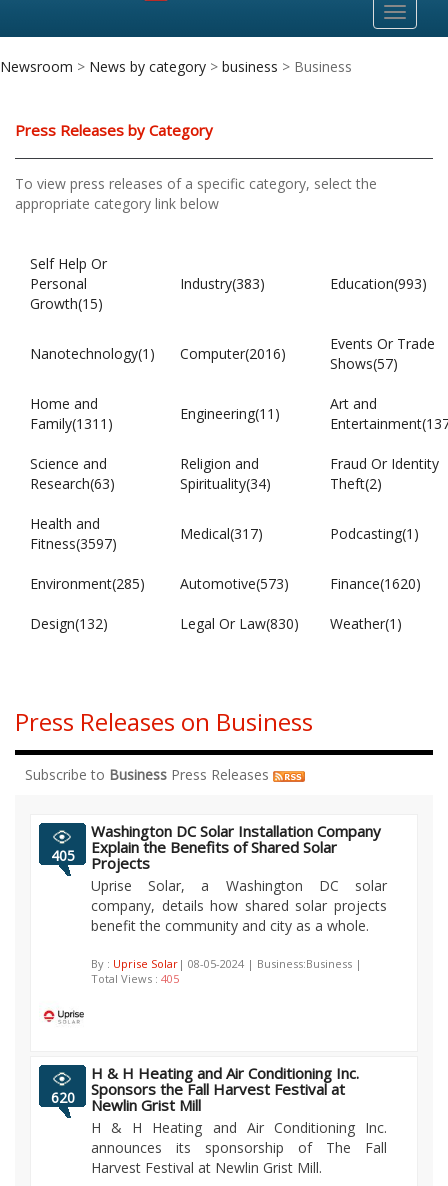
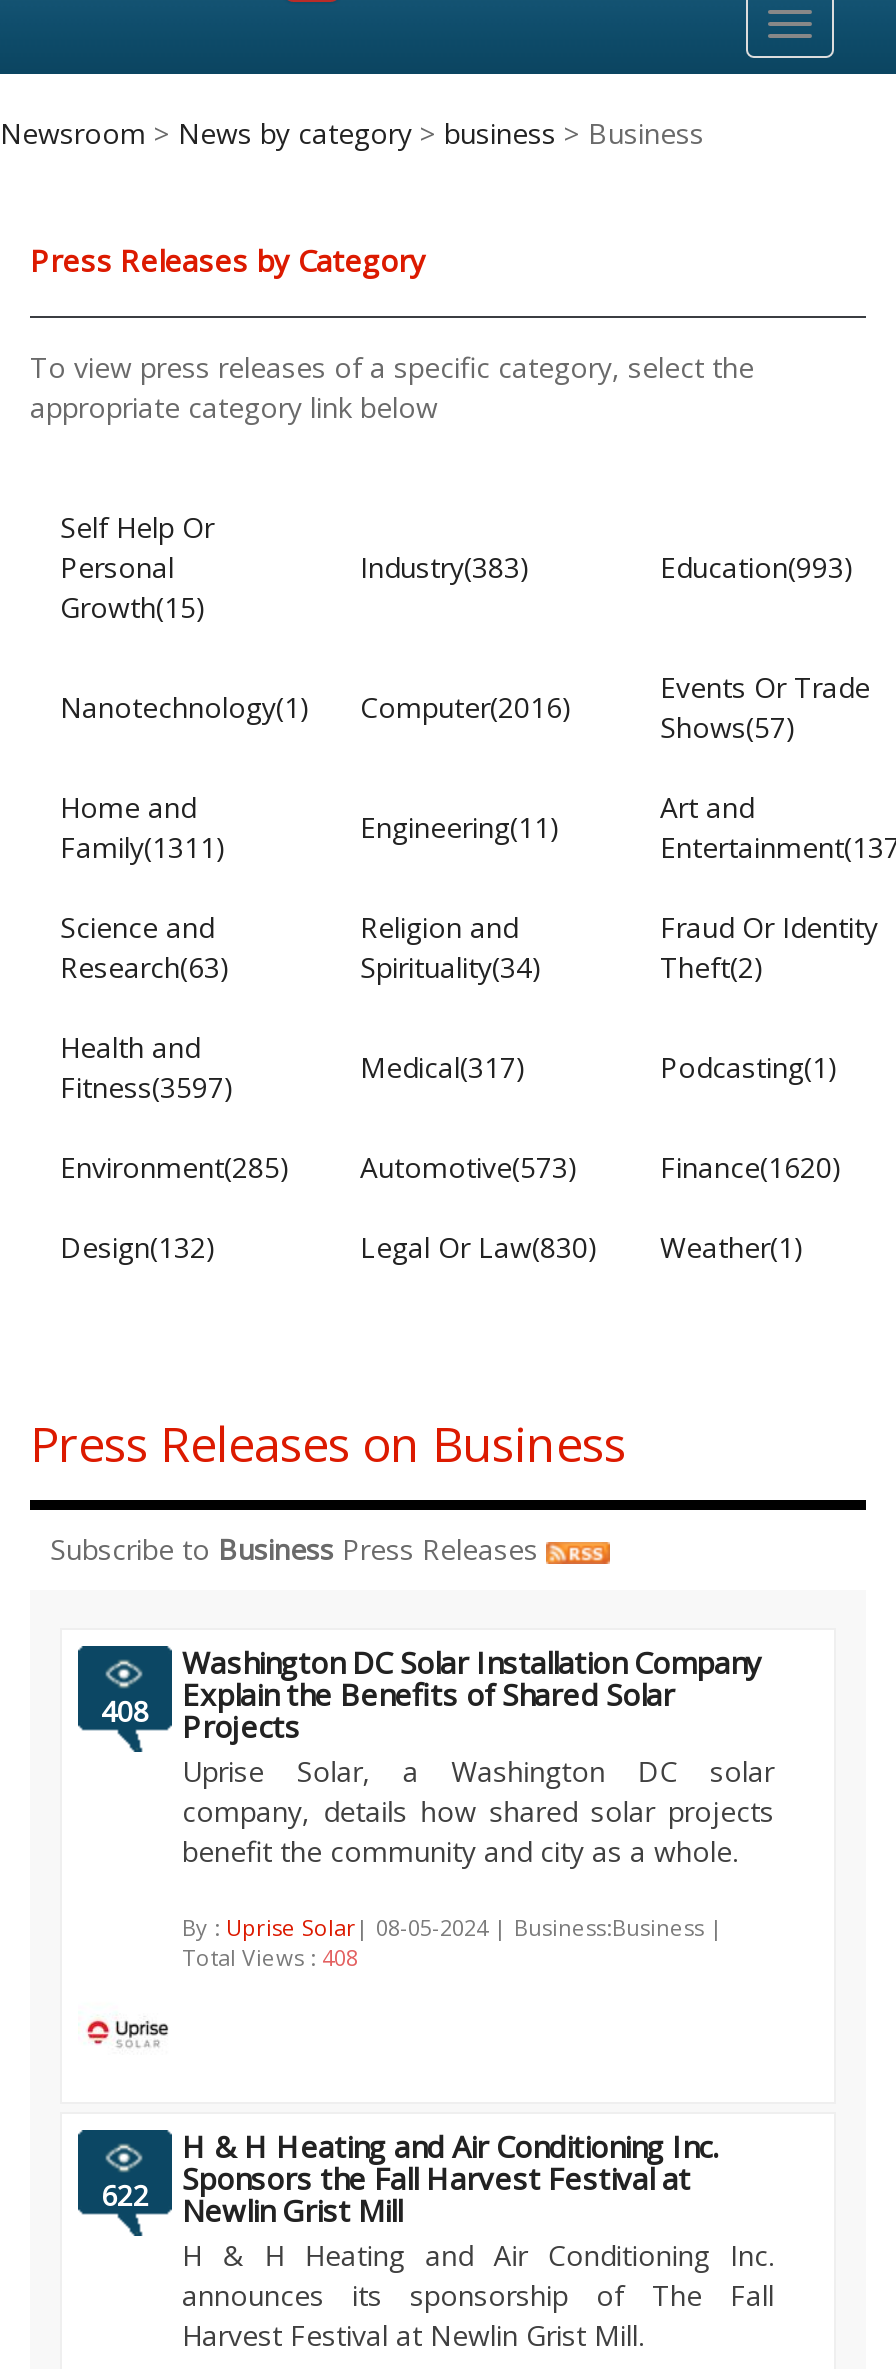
[50,837,337,873] 405 Explain the Benefits of Shared Solar Projects -> [101,1674,674,1746] 408 Explain the Benefits of Shared Solar Projects
[91,971,179,986] Total Views : 405 -> [182,1942,358,1972] Total Views : 408
[50,1079,345,1115] 620 Sponsors the Fall Harvest Festival at Newlin Grist Mill -> [101,2158,690,2230] 622 Sponsors the Fall Harvest Festival at Newlin Grist Mill

